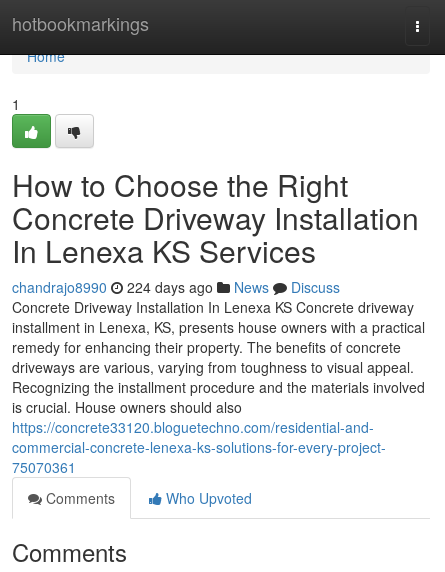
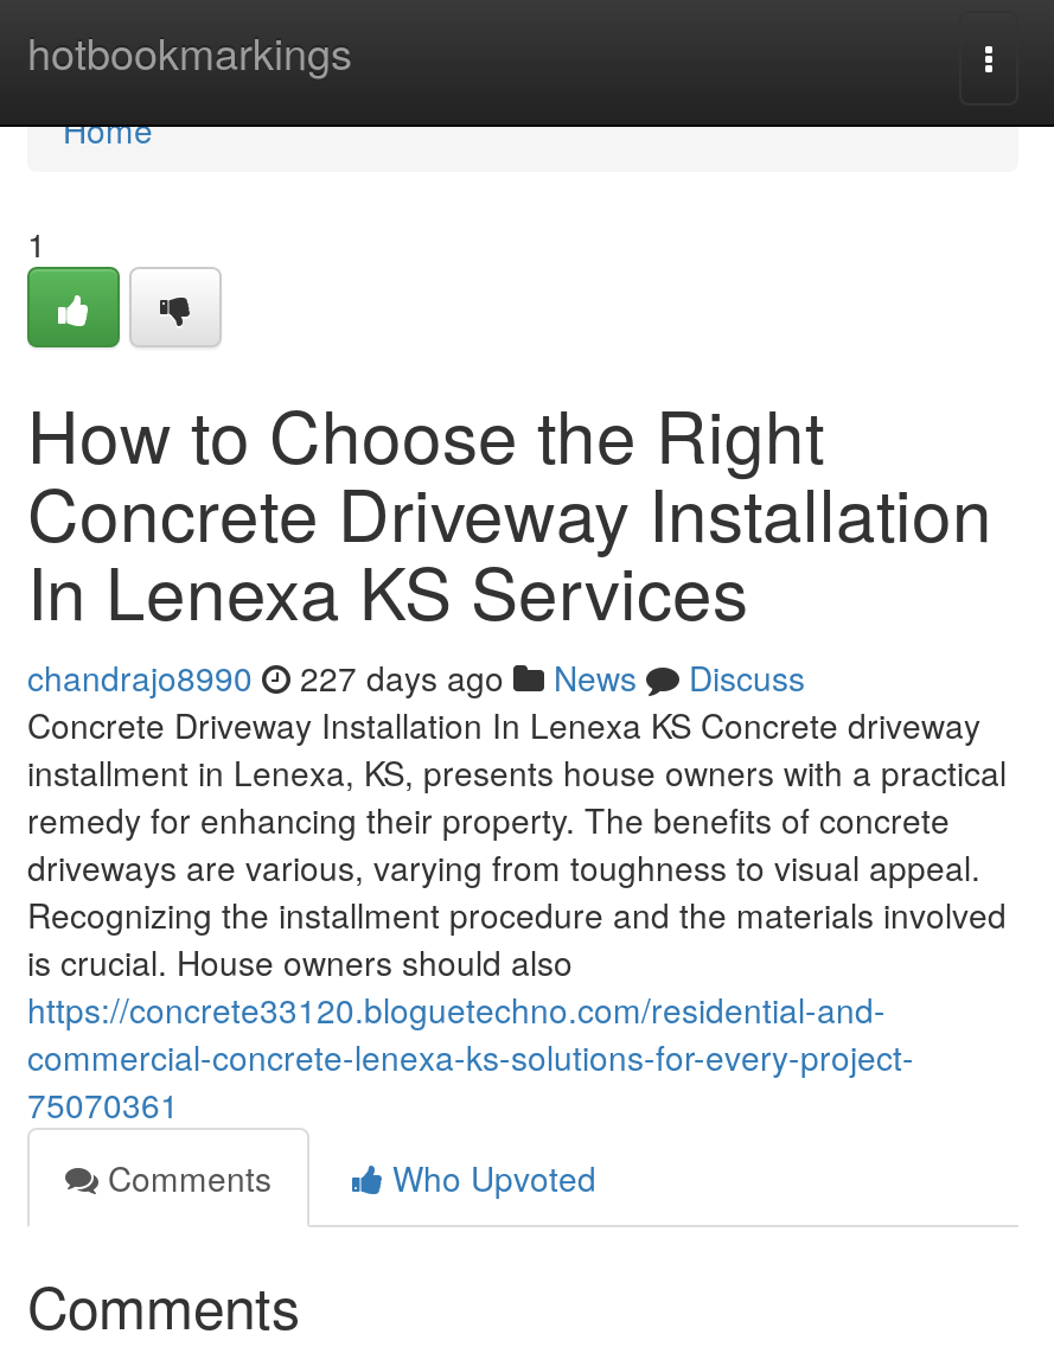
[12,277,340,297] chandrajo8990 224 days ago News Discuss -> [27,653,805,701] chandrajo8990 227 days ago News Discuss

